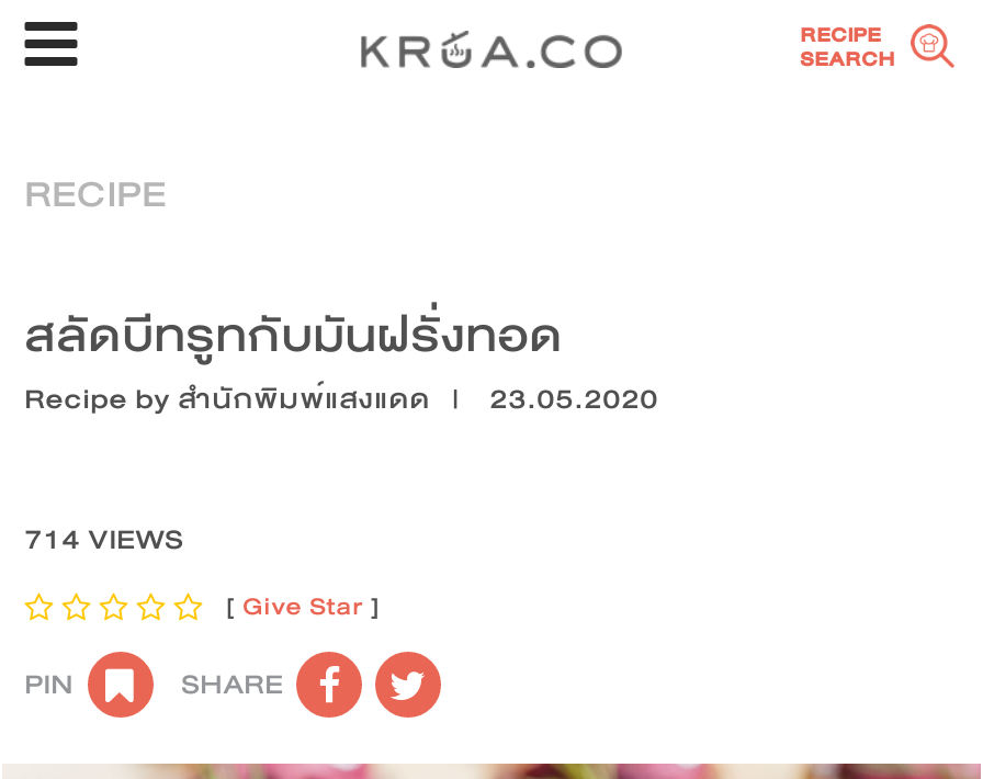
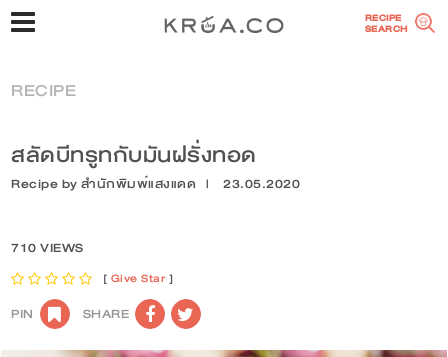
[25,515,184,564] 714 VIEWS -> [11,237,84,259] 710 VIEWS

